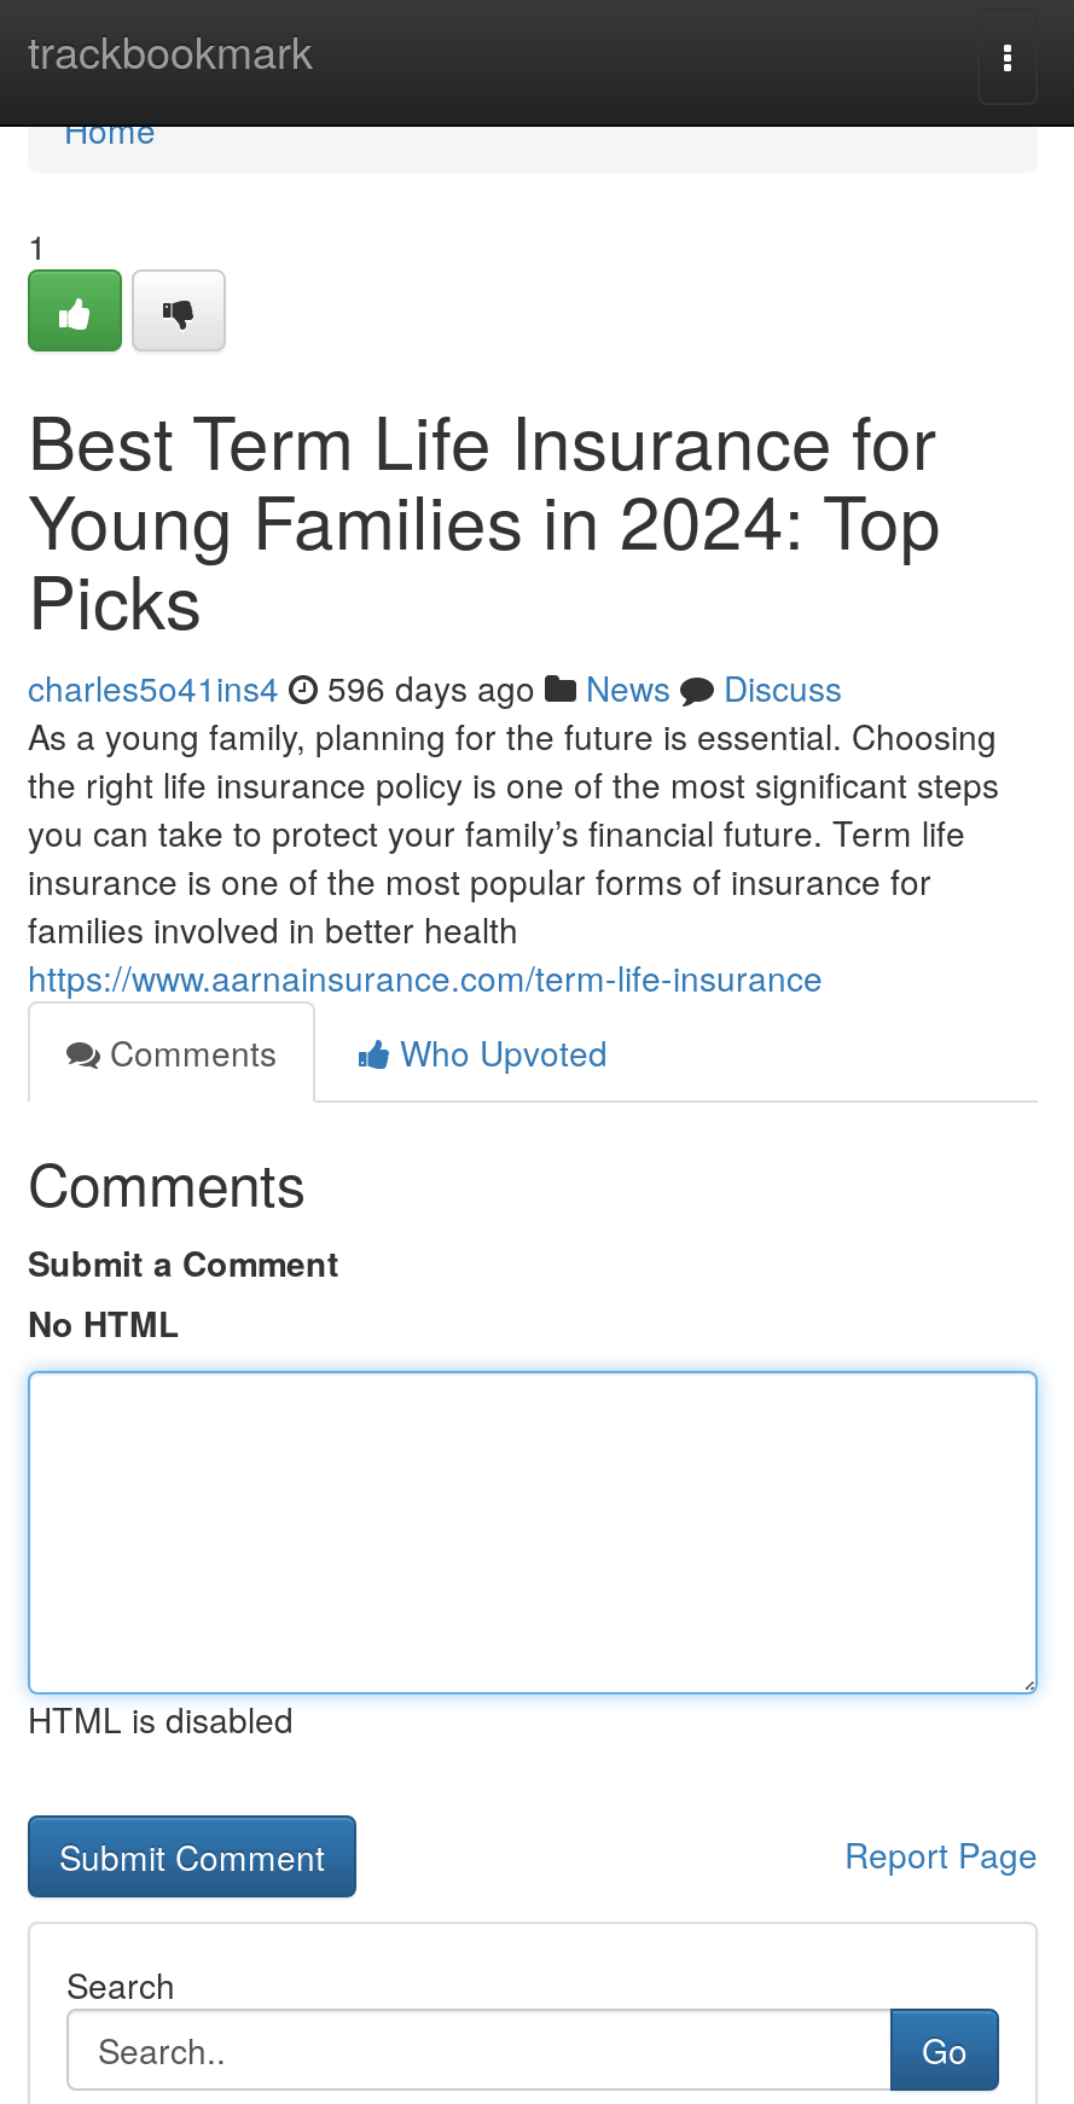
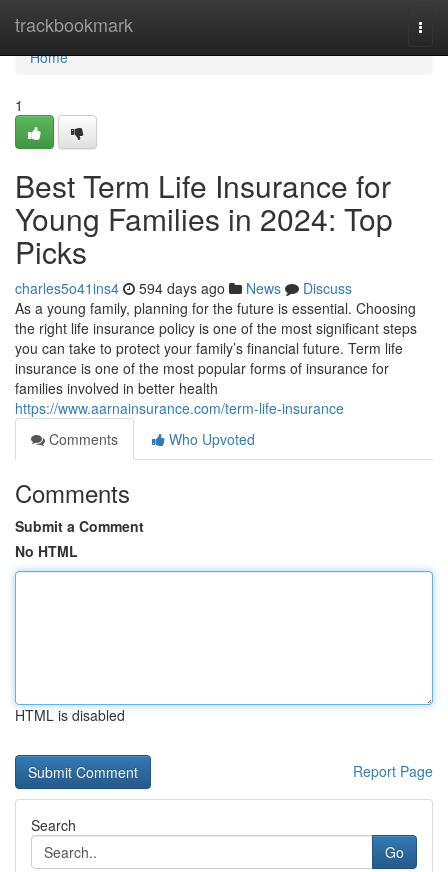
[28,663,842,711] charles5o41ins4 596 days ago News Discuss -> [15,278,352,298] charles5o41ins4 594 days ago News Discuss

